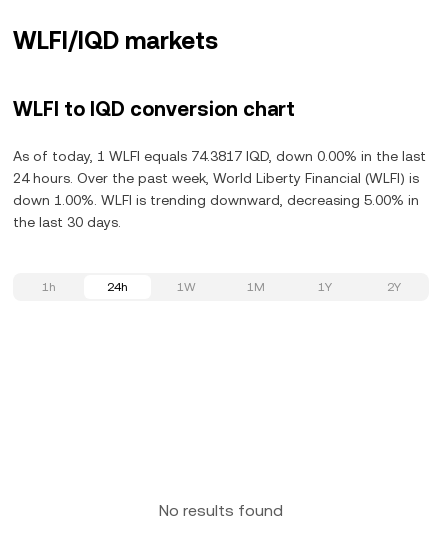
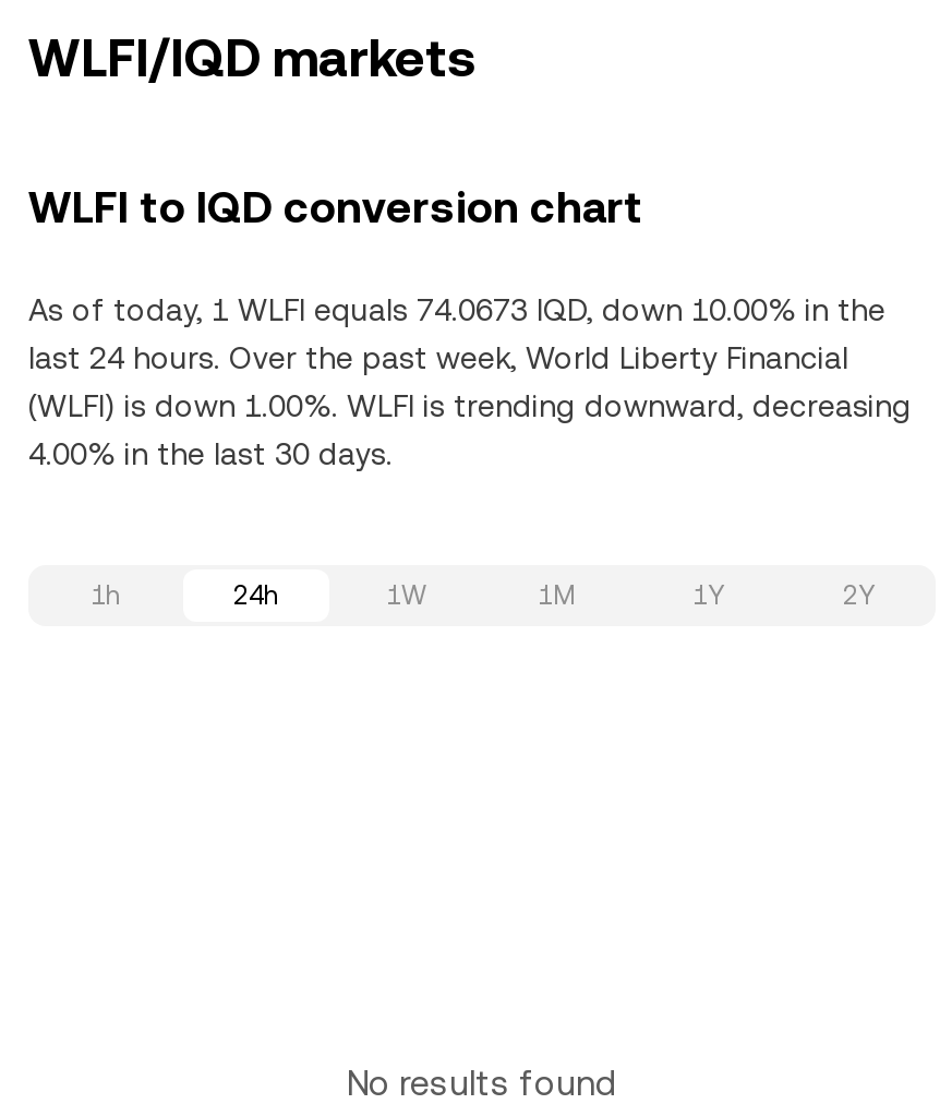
[13,148,426,230] As of today, 1 WLFI equals 74.3817 IQD, down 0.00% in the last | 24 hours. Over the past week, World Liberty Financial (WLFI) is | down 1.00%. WLFI is trending downward, decreasing 5.00% in | the last 30 days. -> [28,292,912,471] As of today, 1 WLFI equals 74.0673 IQD, down 10.00% in the | last 24 hours. Over the past week, World Liberty Financial | (WLFI) is down 1.00%. WLFI is trending downward, decreasing | 4.00% in the last 30 days.

